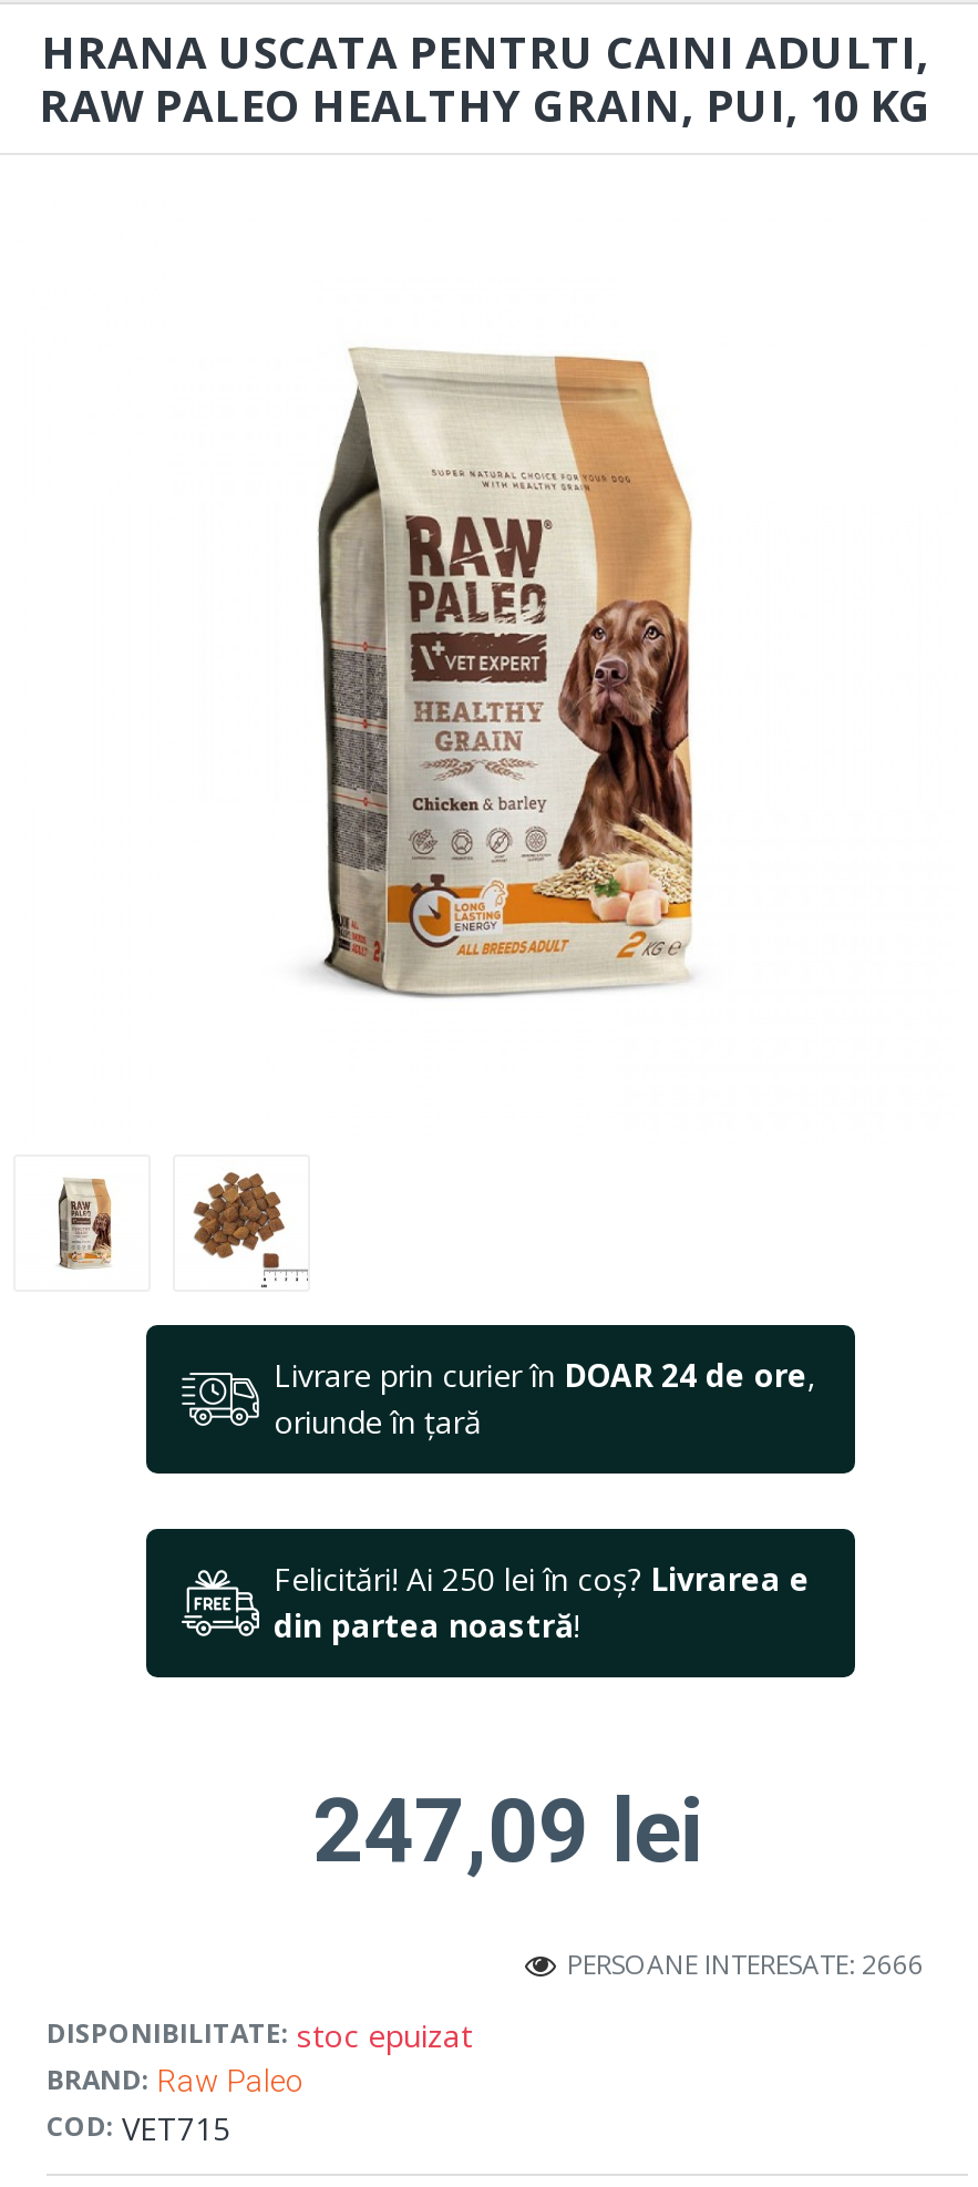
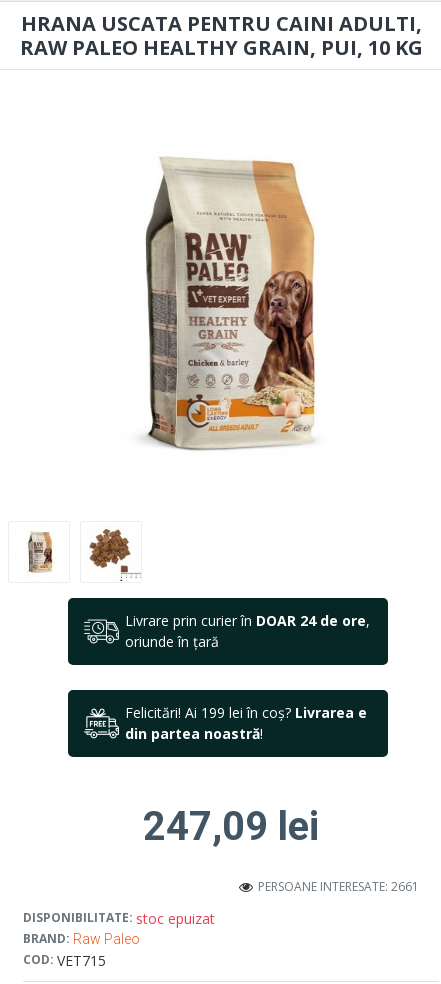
[274,1558,810,1600] Felicitări! Ai 250 lei în coș? Livrarea e -> [125,703,367,722] Felicitări! Ai 199 lei în coș? Livrarea e
[567,1946,924,1984] PERSOANE INTERESATE: 2666 -> [258,878,419,895] PERSOANE INTERESATE: 2661

